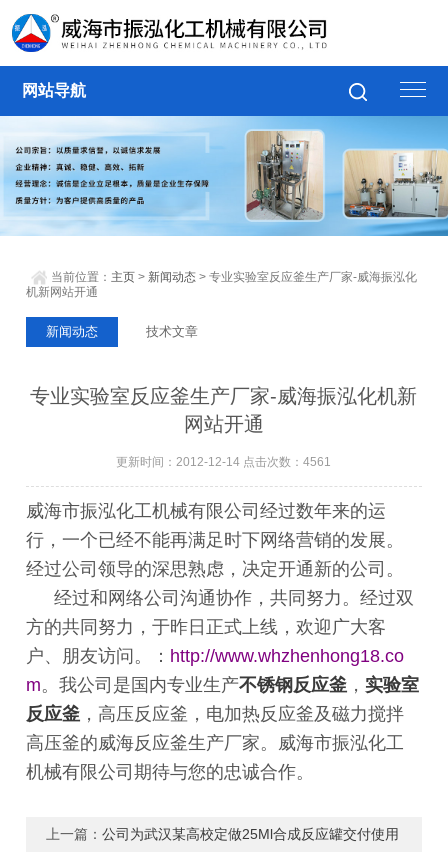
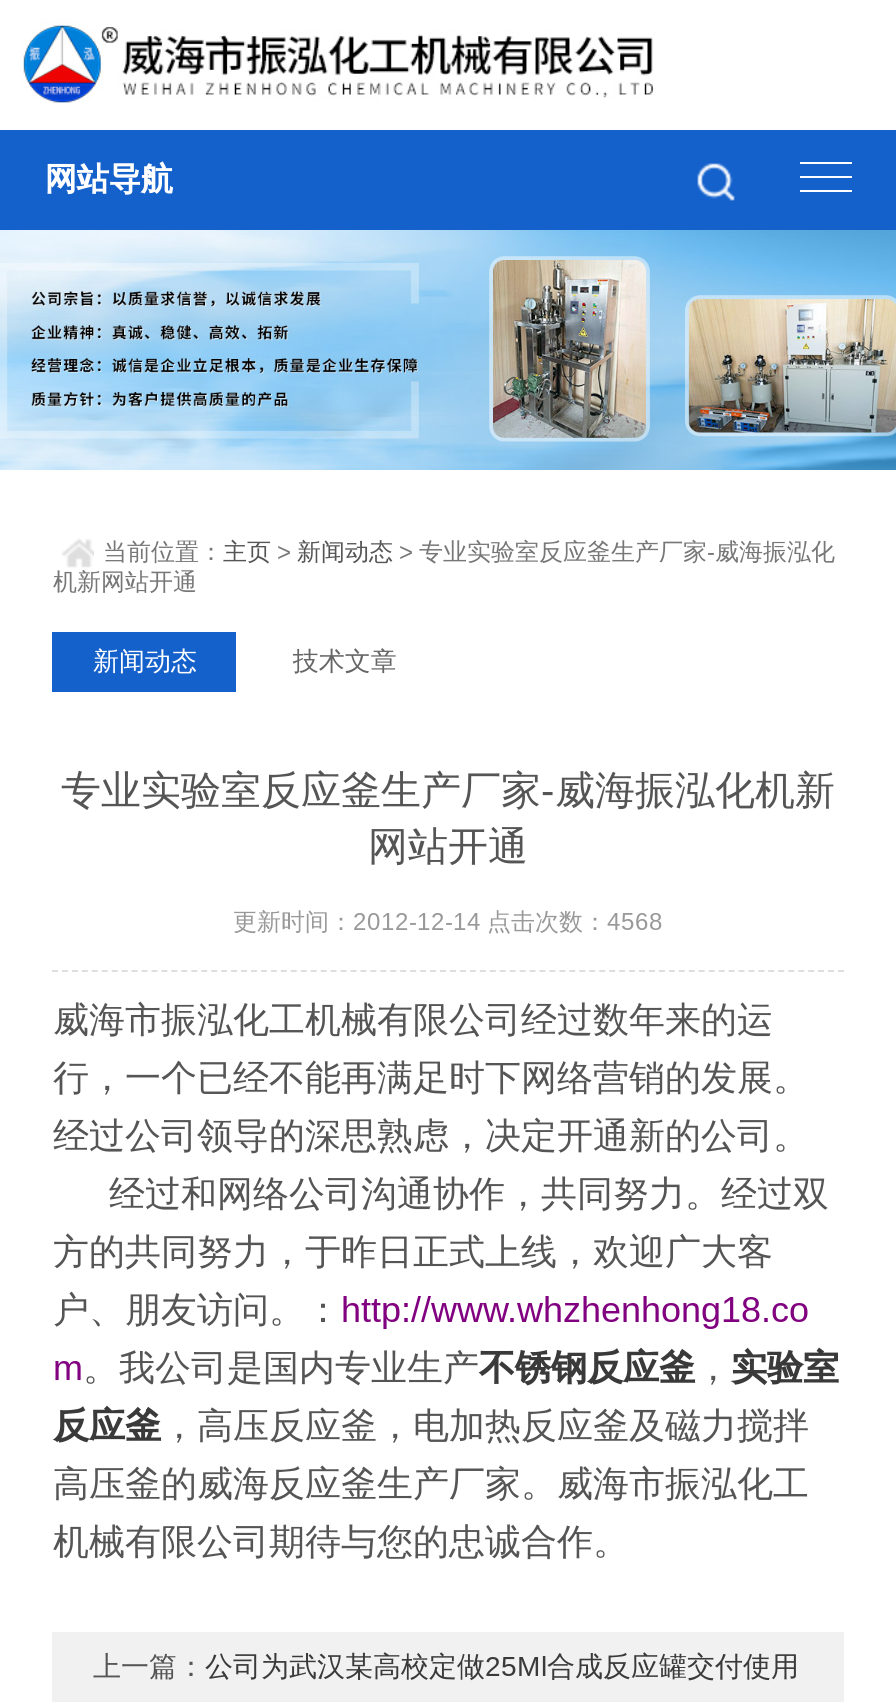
[116,455,331,469] 更新时间：2012-12-14 点击次数：4561 -> [233,909,663,937] 更新时间：2012-12-14 点击次数：4568

